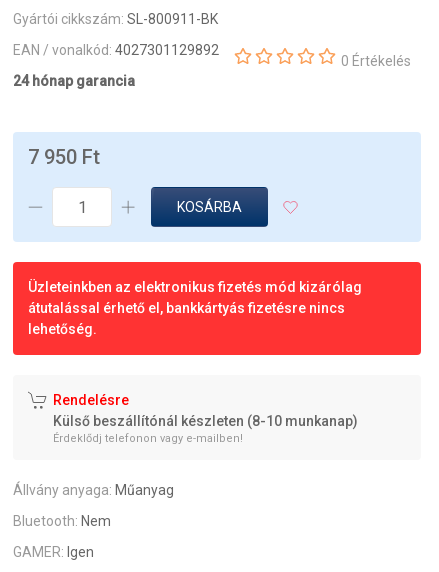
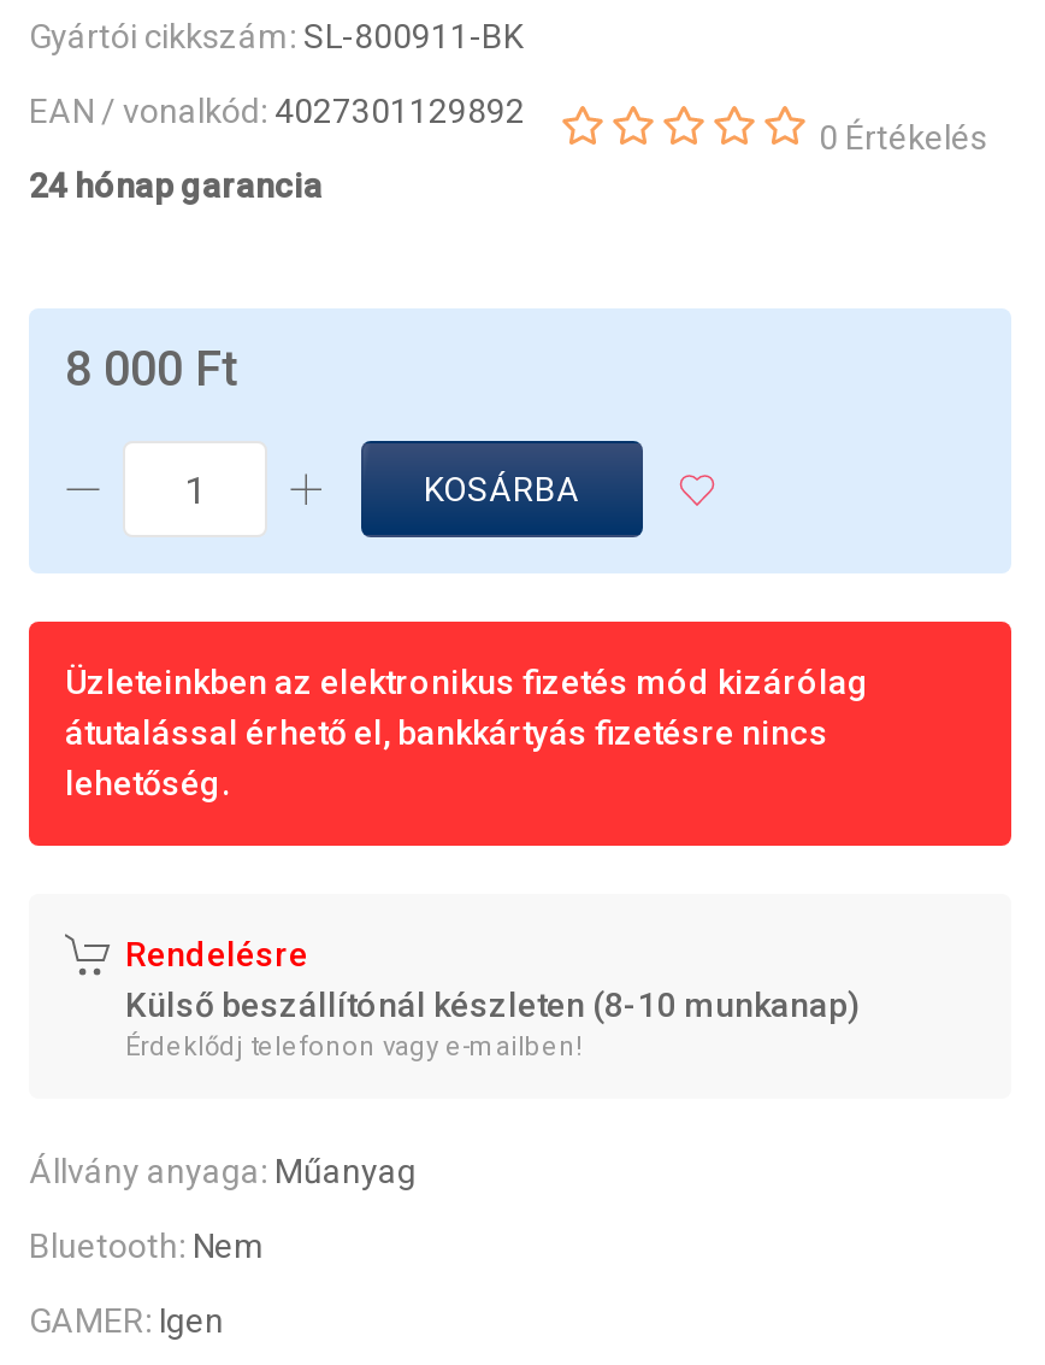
[28,145,100,169] 7 950 Ft -> [65,340,238,398] 8 000 Ft

